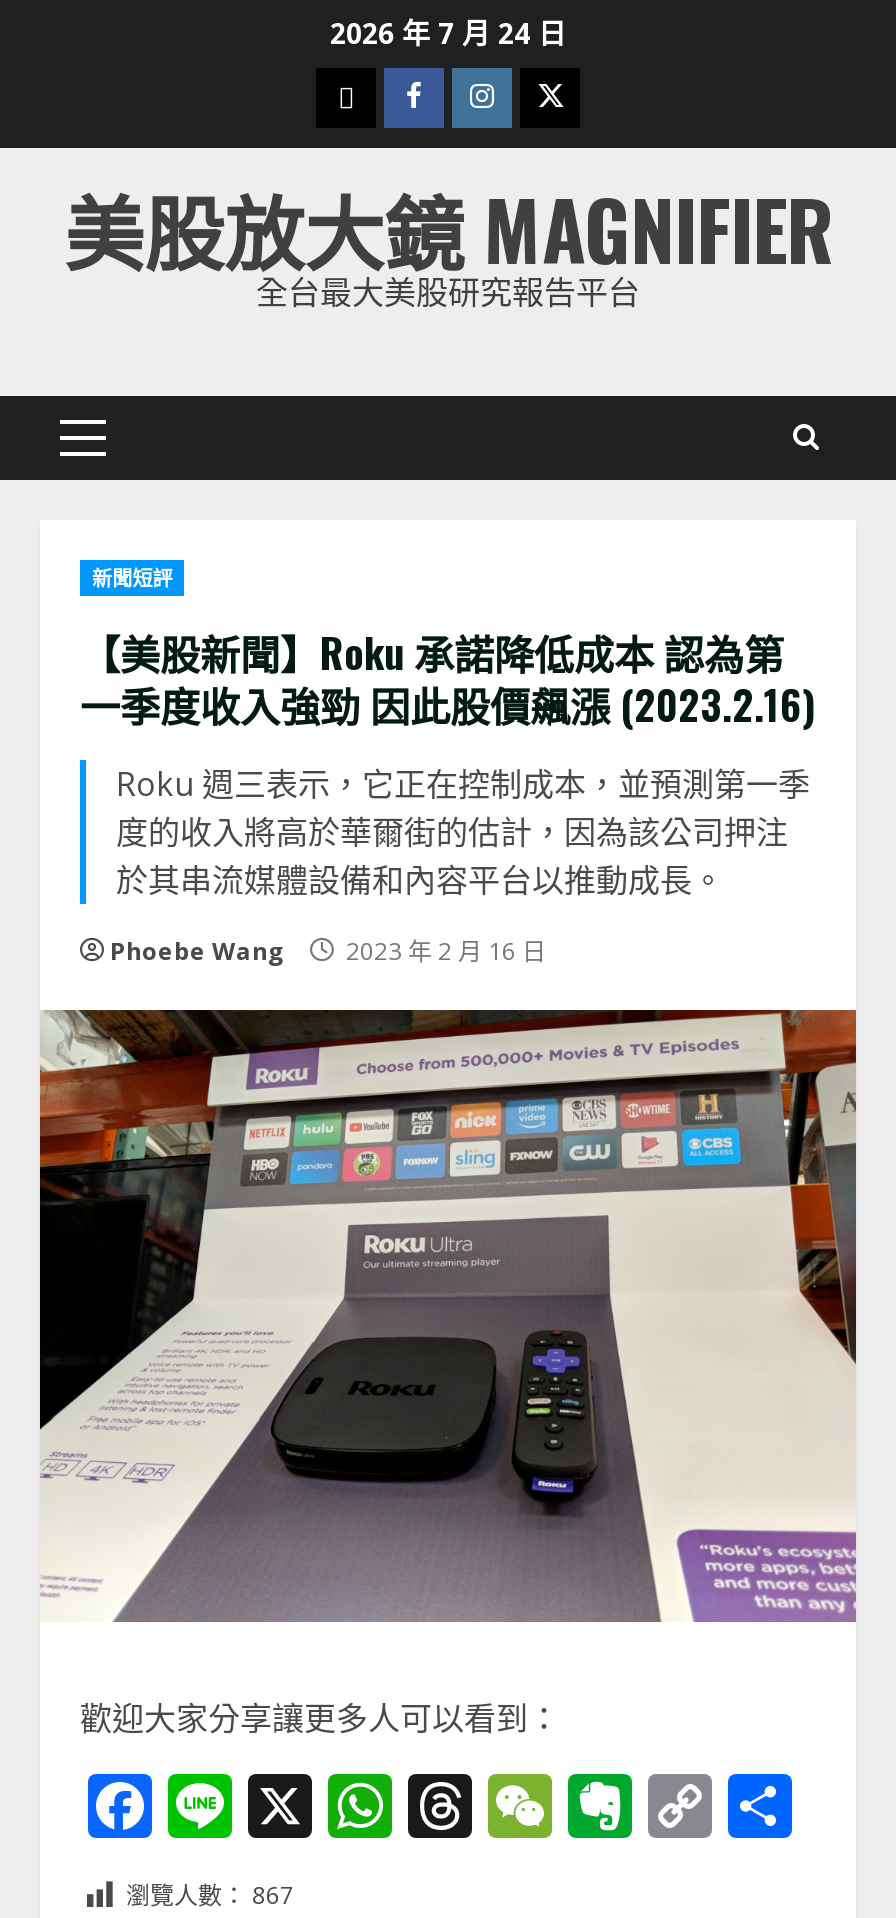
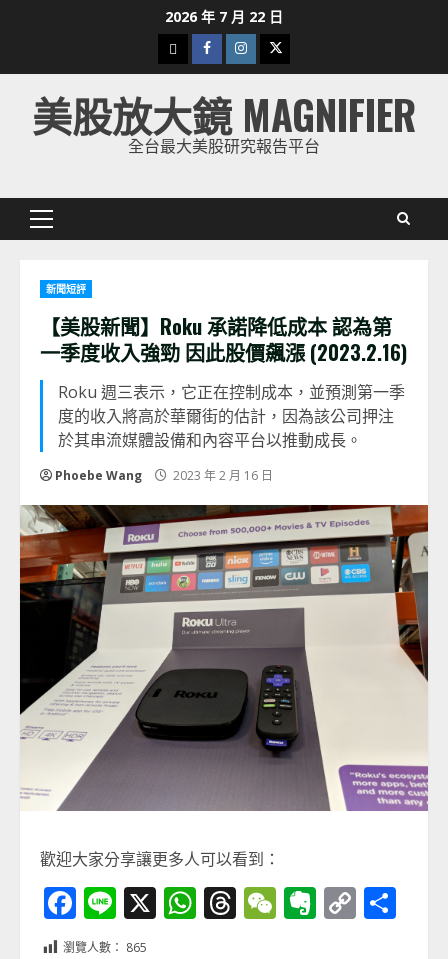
[330,14,566,52] 2026 年 7 月 24 日 -> [165,7,283,26] 2026 年 7 月 22 日
[126,1878,294,1912] 瀏覽人數： 867 -> [63,939,147,956] 瀏覽人數： 865

